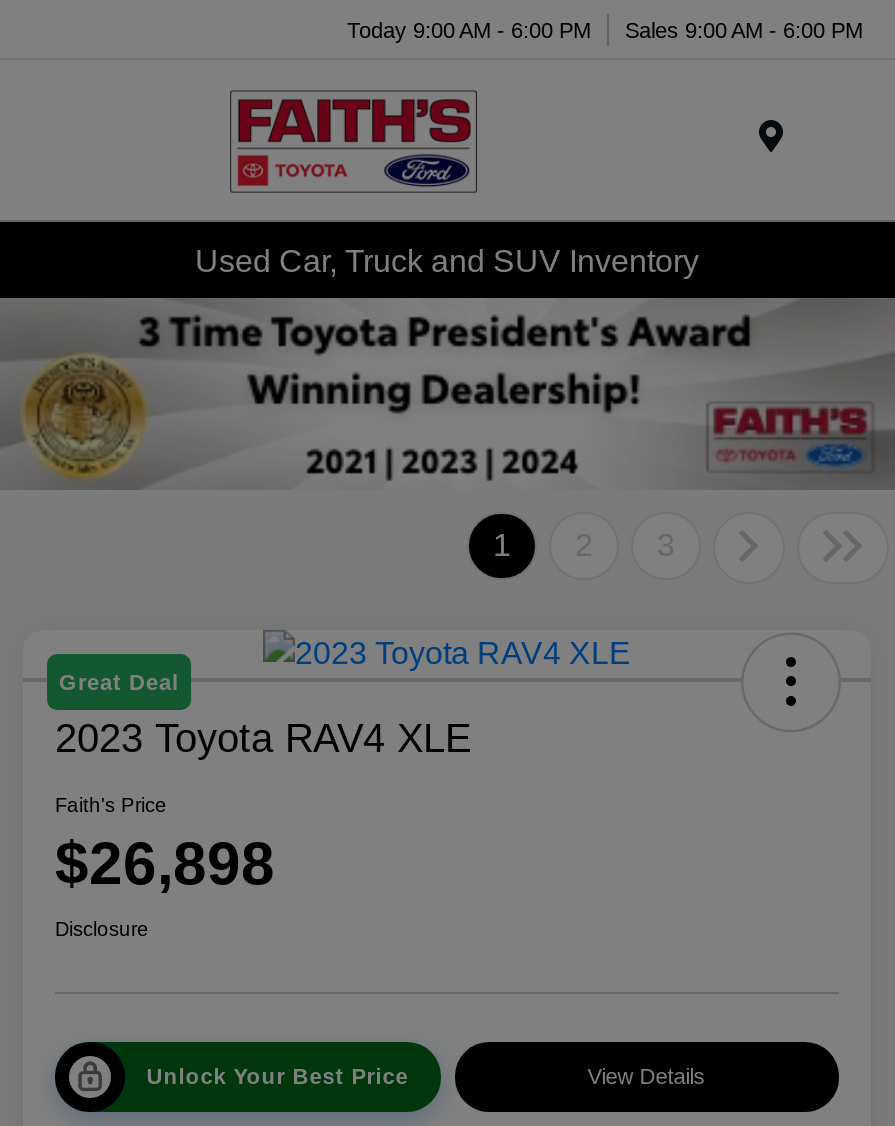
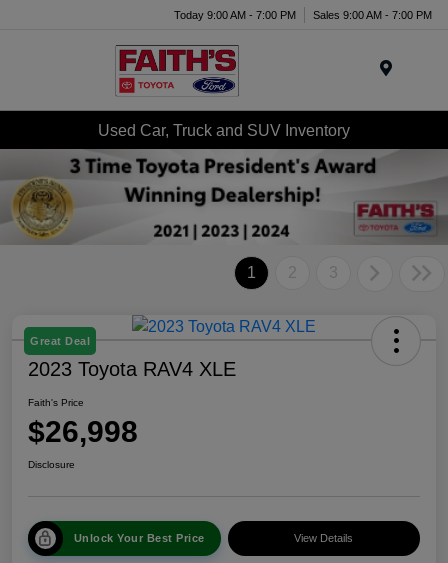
[347,17,591,41] Today 9:00 AM - 6:00 PM -> [174,8,296,20] Today 9:00 AM - 7:00 PM
[625,17,863,41] Sales 9:00 AM - 6:00 PM -> [313,8,432,20] Sales 9:00 AM - 7:00 PM
[55,830,275,896] $26,898 -> [28,415,138,448] $26,998

